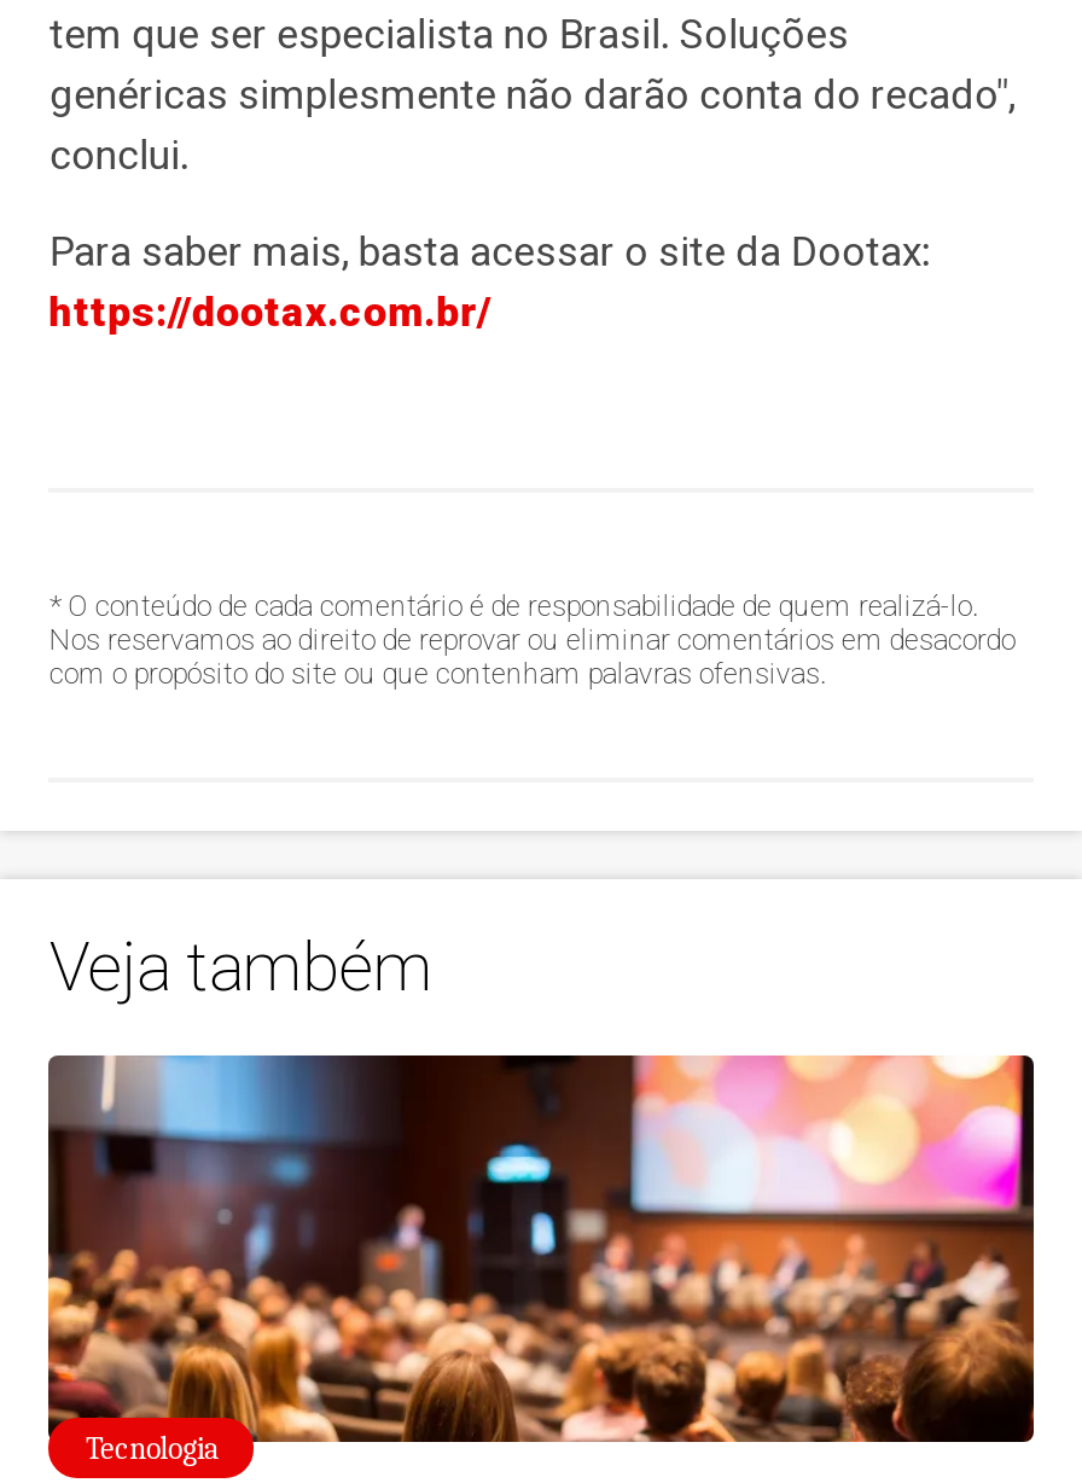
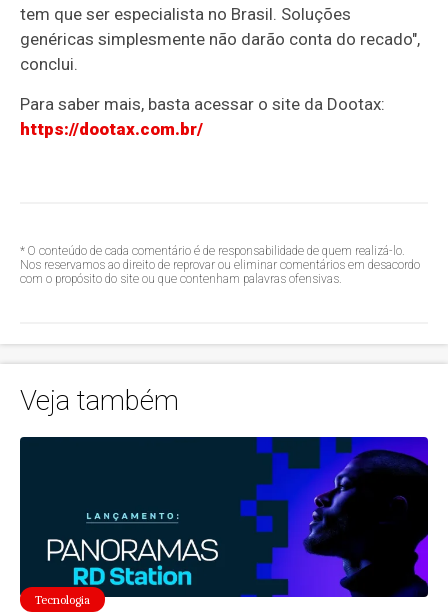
[46,1053,1036,1444] [image] -> [19,436,429,598] [image]

